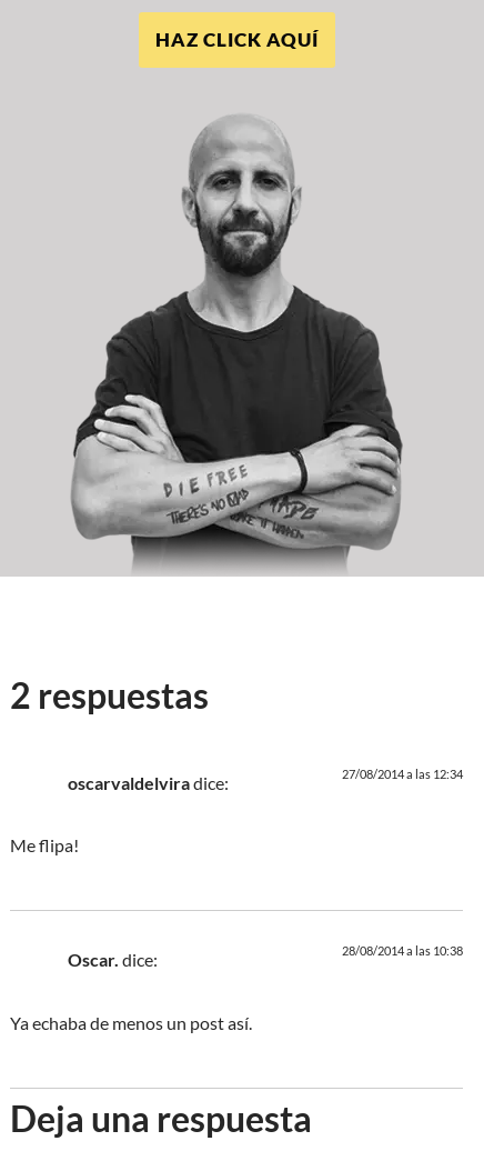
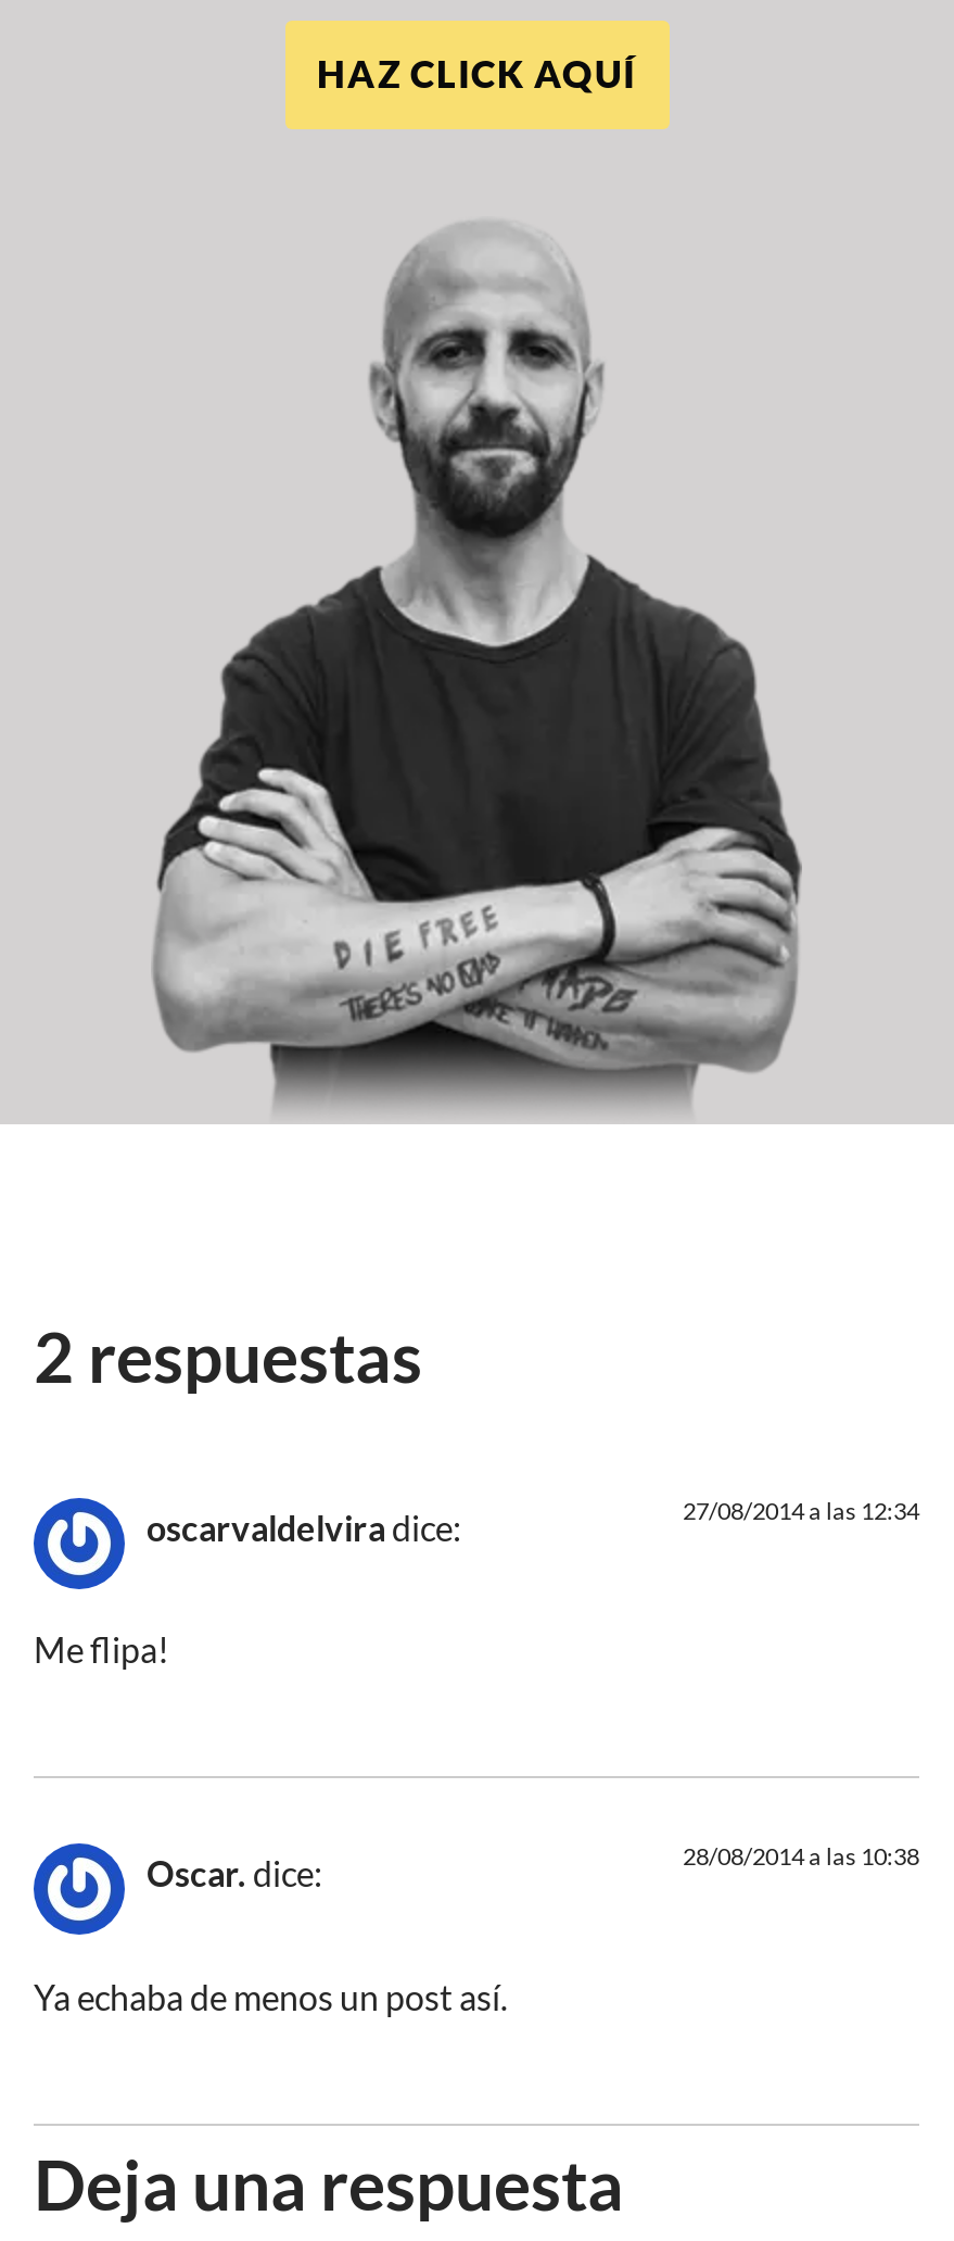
none -> [31,1496,127,1591] [image]
none -> [31,1841,127,1937] [image]

